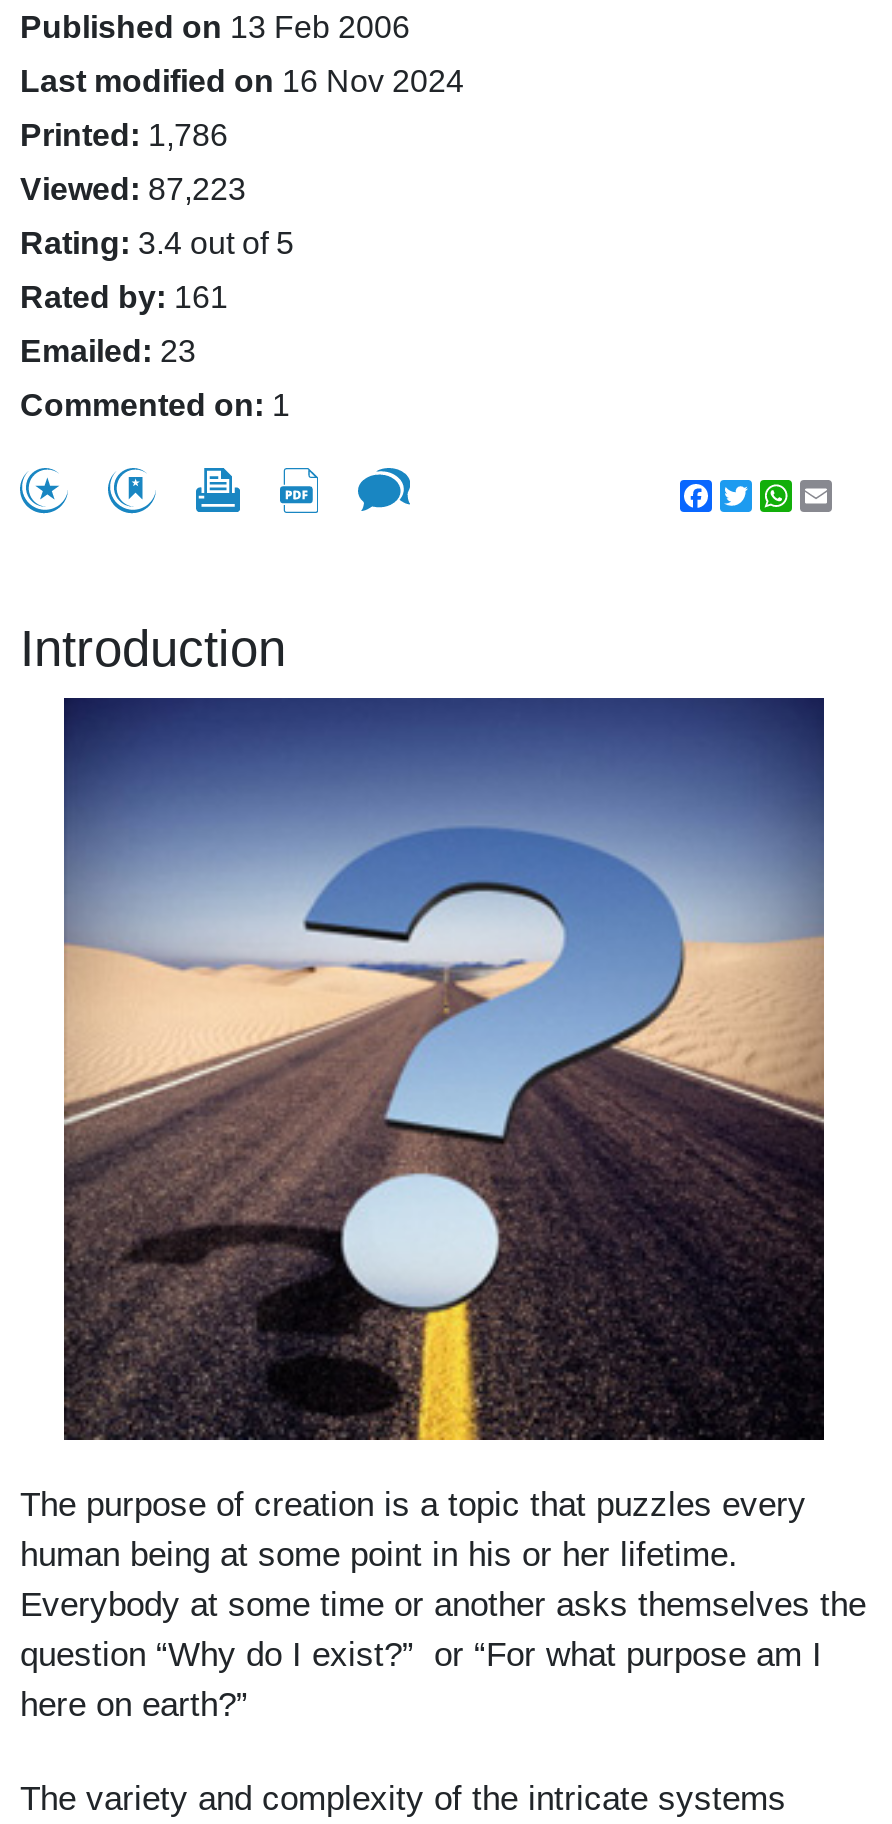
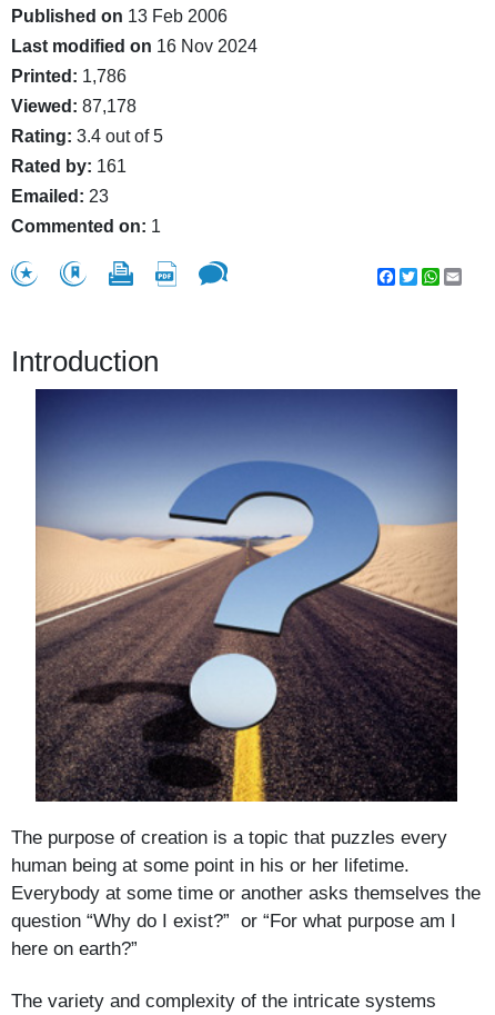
[20,172,246,206] Viewed: 87,223 -> [11,97,137,116] Viewed: 87,178

